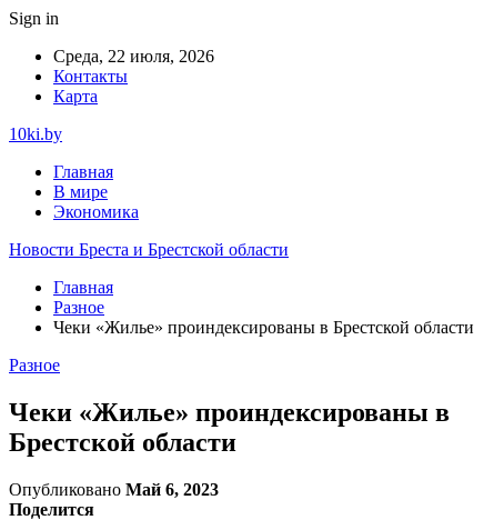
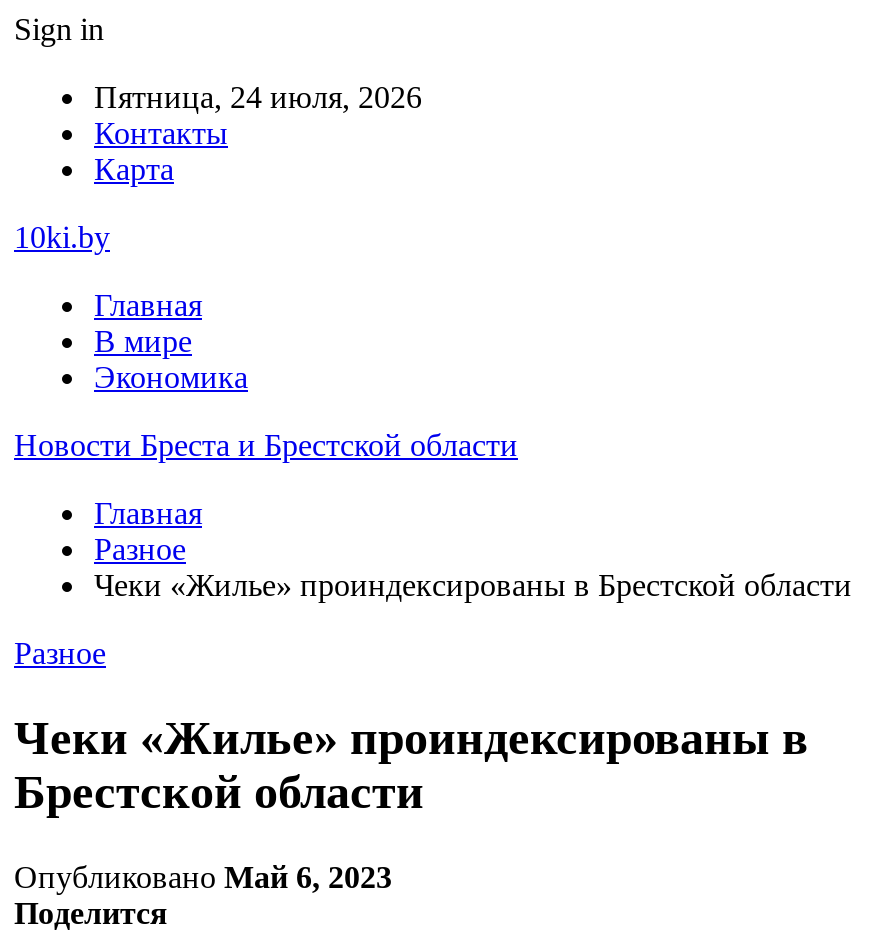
[53,47,214,66] Среда, 22 июля, 2026 -> [94,80,422,114] Пятница, 24 июля, 2026

